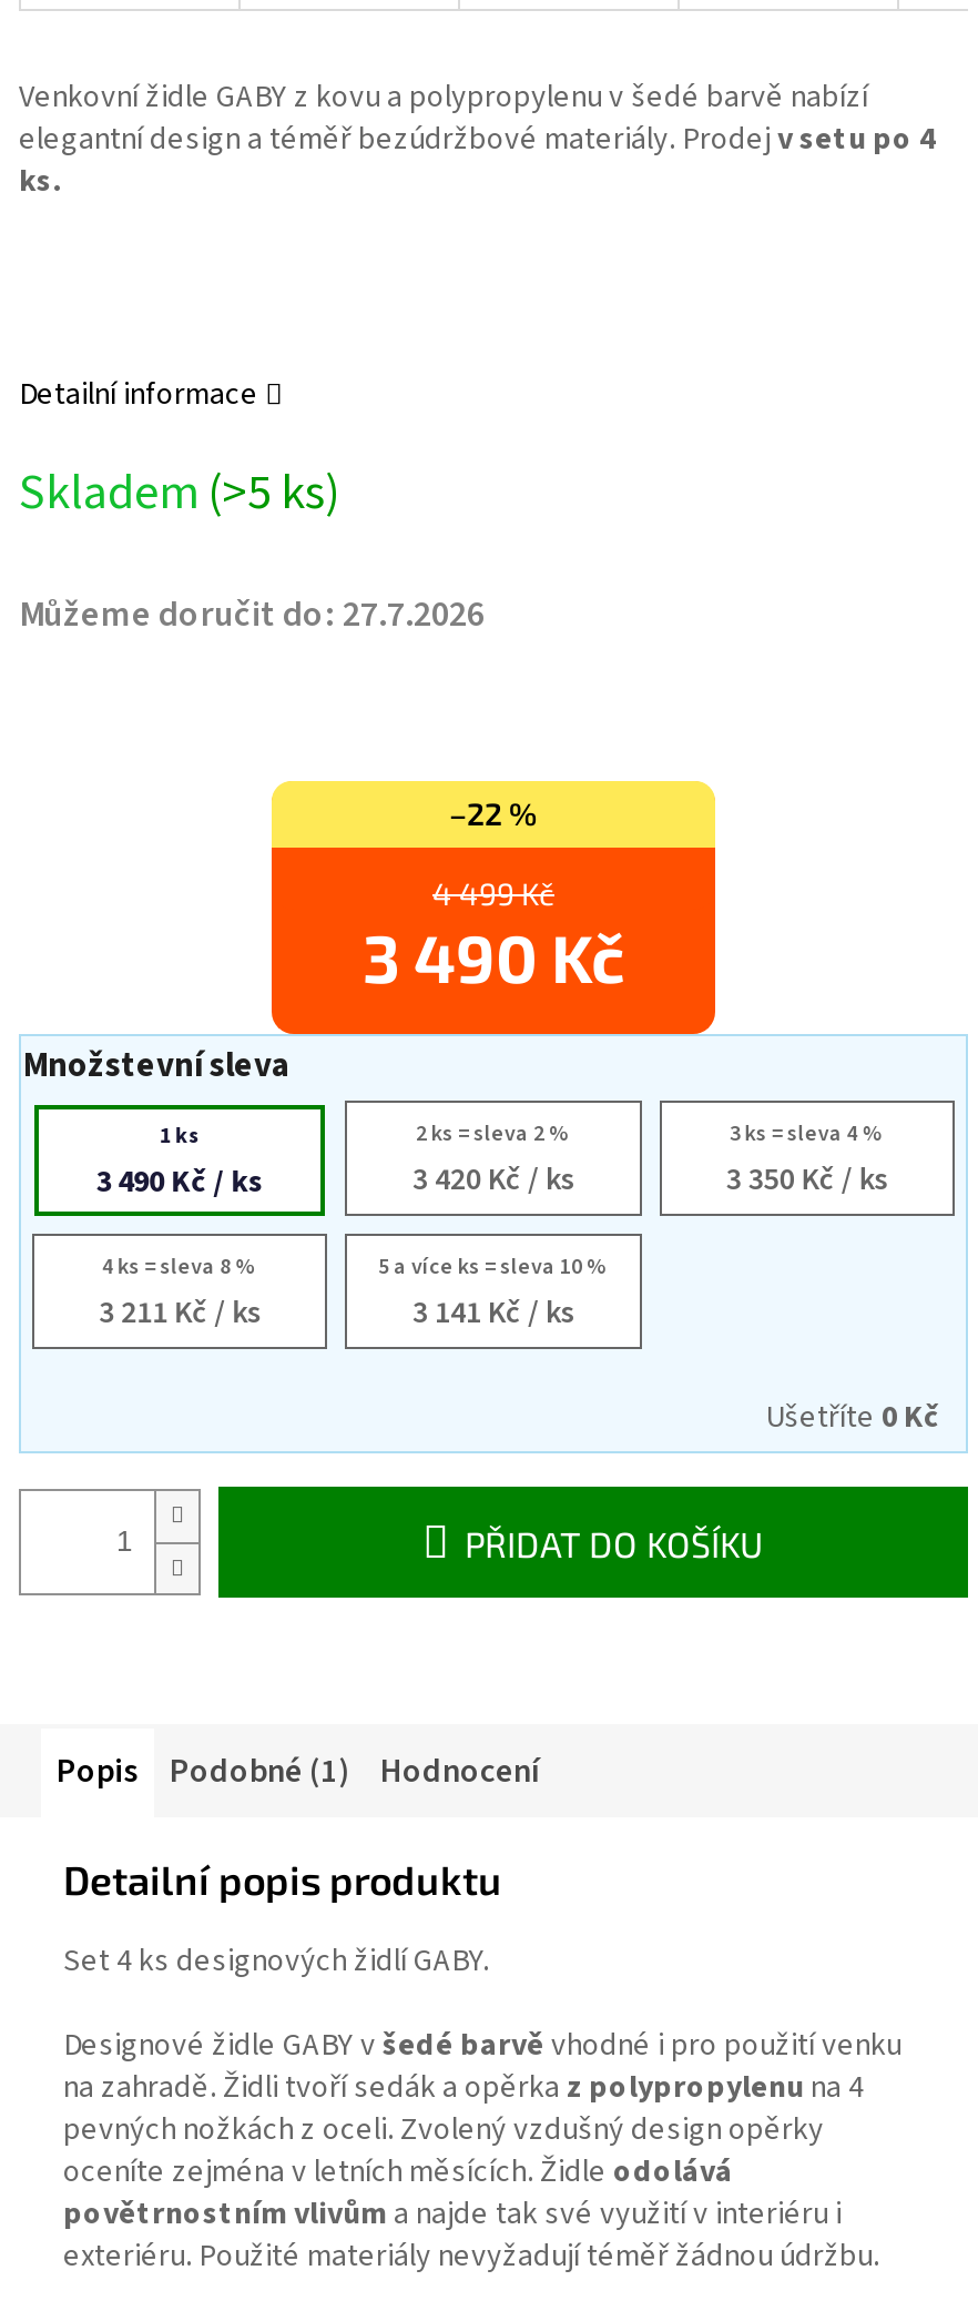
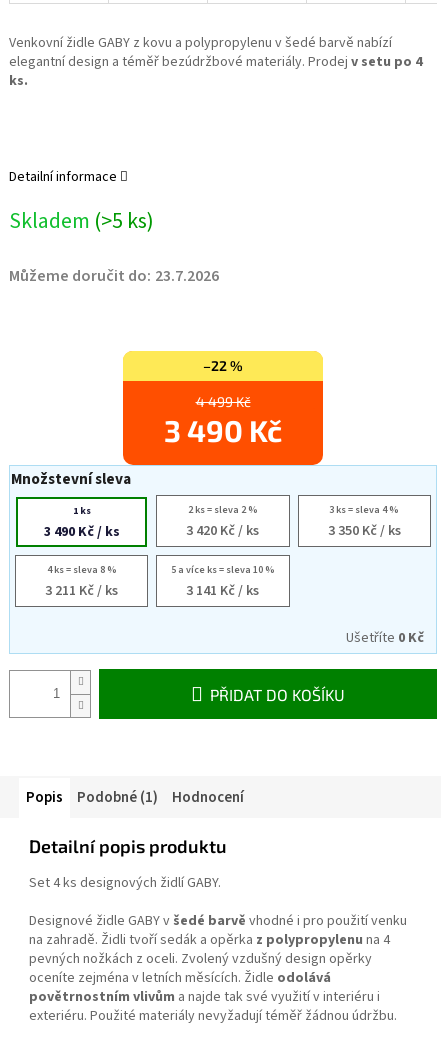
[19,591,485,640] Můžeme doručit do: 27.7.2026 -> [9,265,219,287] Můžeme doručit do: 23.7.2026

